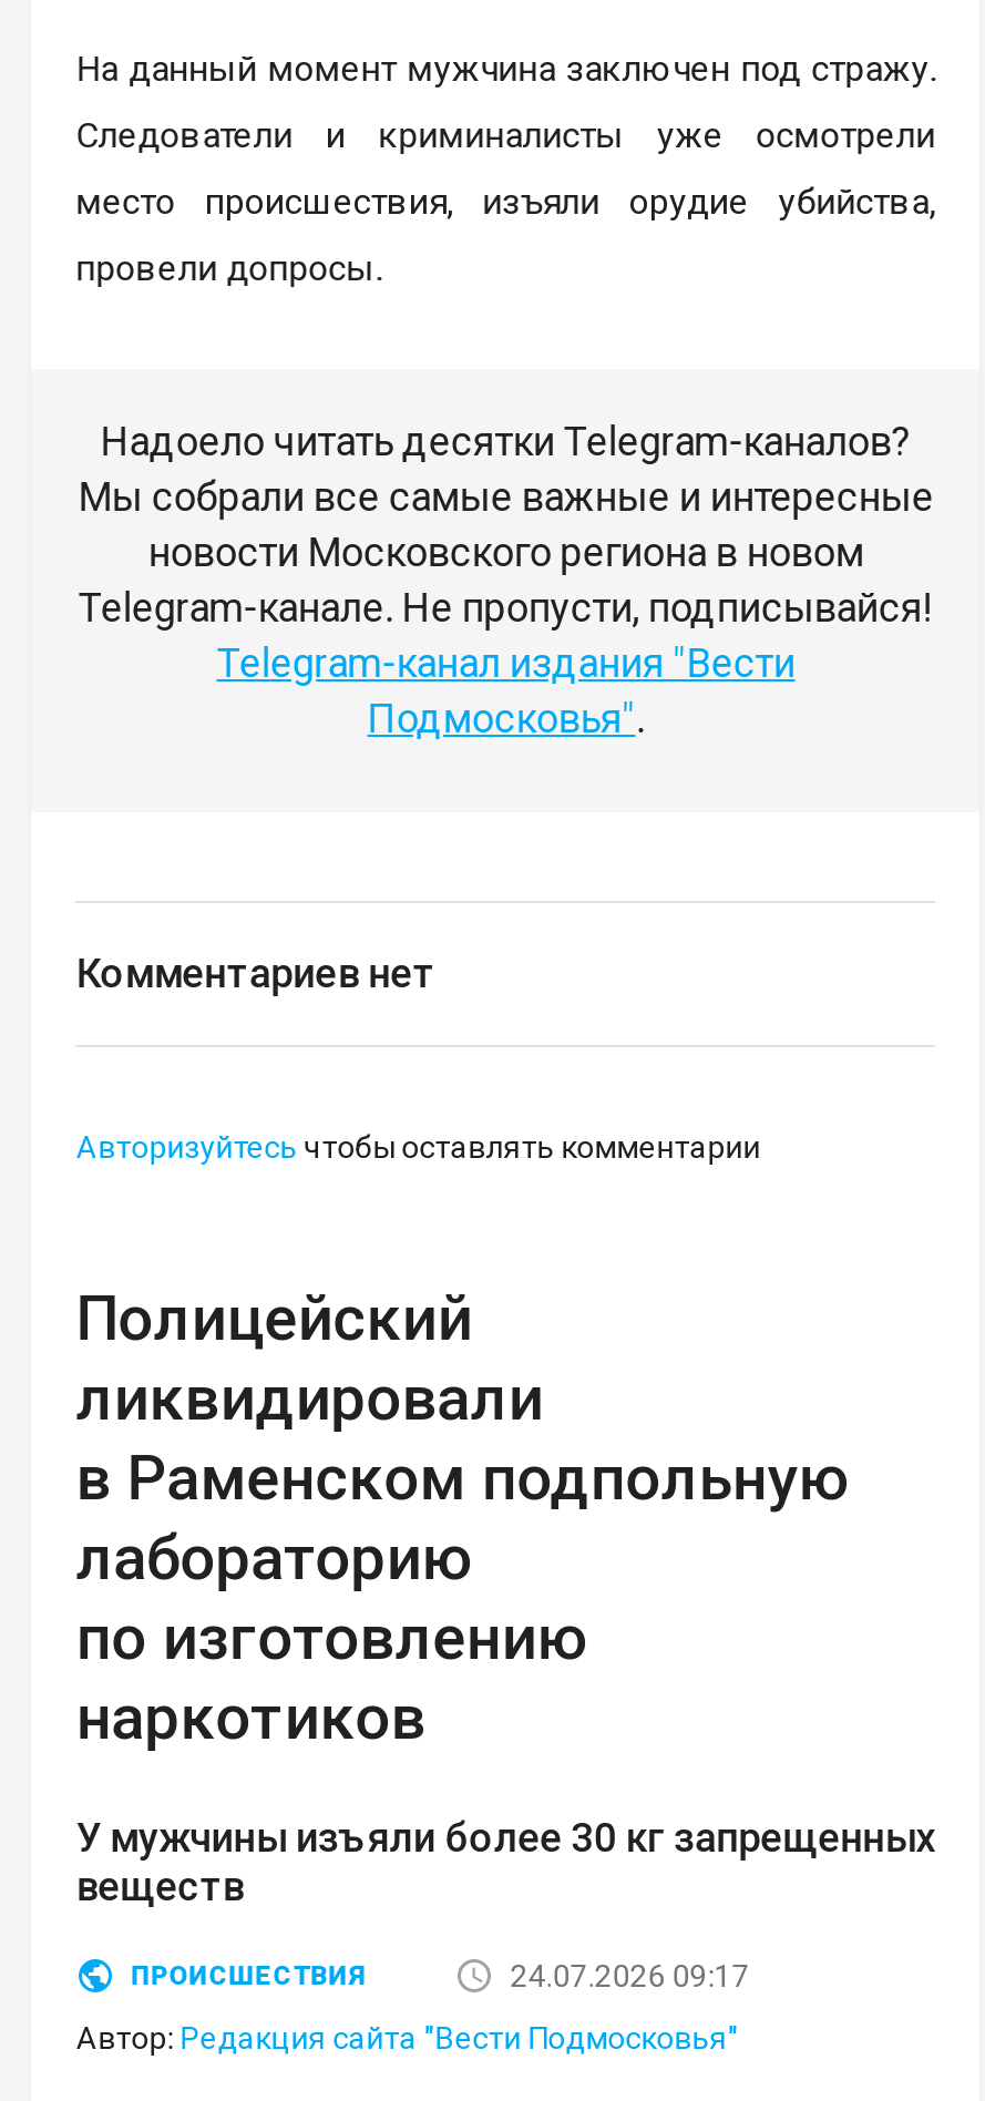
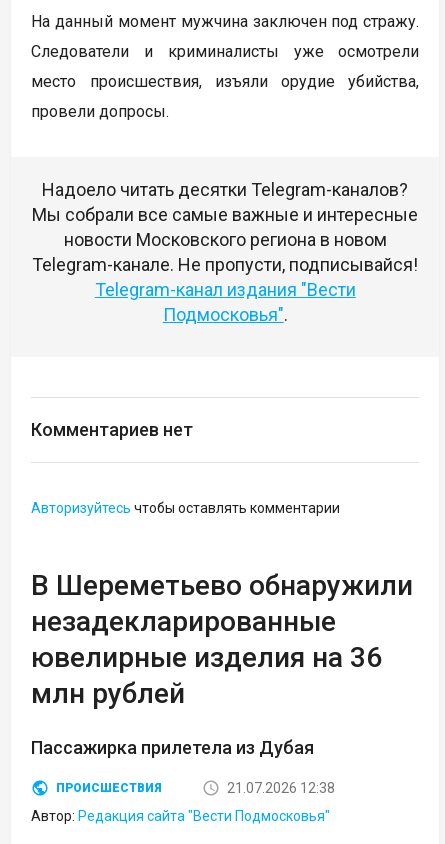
[76,1282,849,1754] Полицейский | ликвидировали | в Раменском подпольную | лабораторию | по изготовлению | наркотиков -> [31,569,413,710] В Шереметьево обнаружили | незадекларированные | ювелирные изделия на 36 | млн рублей
[76,1814,936,1910] У мужчины изъяли более 30 кг запрещенных | веществ -> [31,737,314,758] Пассажирка прилетела из Дубая
[510,1958,750,1994] 24.07.2026 09:17 -> [227,780,335,796] 21.07.2026 12:38

